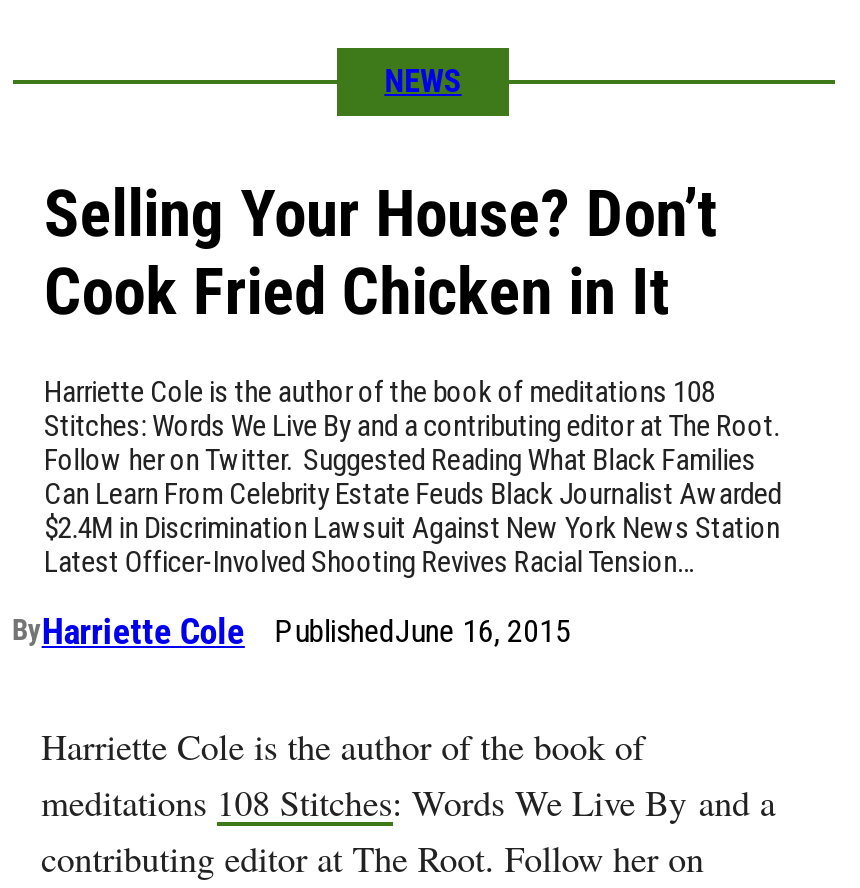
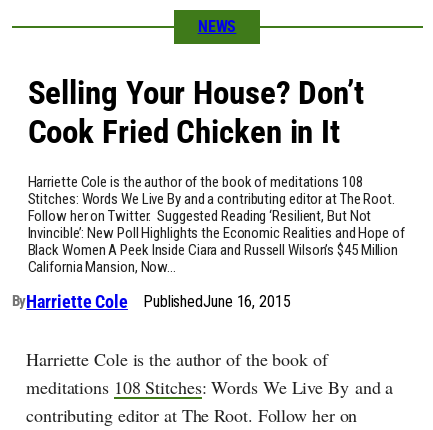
[44,442,782,580] Follow her on Twitter. Suggested Reading What Black Families | Can Learn From Celebrity Estate Feuds Black Journalist Awarded | $2.4M in Discrimination Lawsuit Against New York News Station | Latest Officer-Involved Shooting Revives Racial Tension… -> [27,207,405,276] Follow her on Twitter. Suggested Reading ‘Resilient, But Not | Invincible’: New Poll Highlights the Economic Realities and Hope of | Black Women A Peek Inside Ciara and Russell Wilson’s $45 Million | California Mansion, Now…

